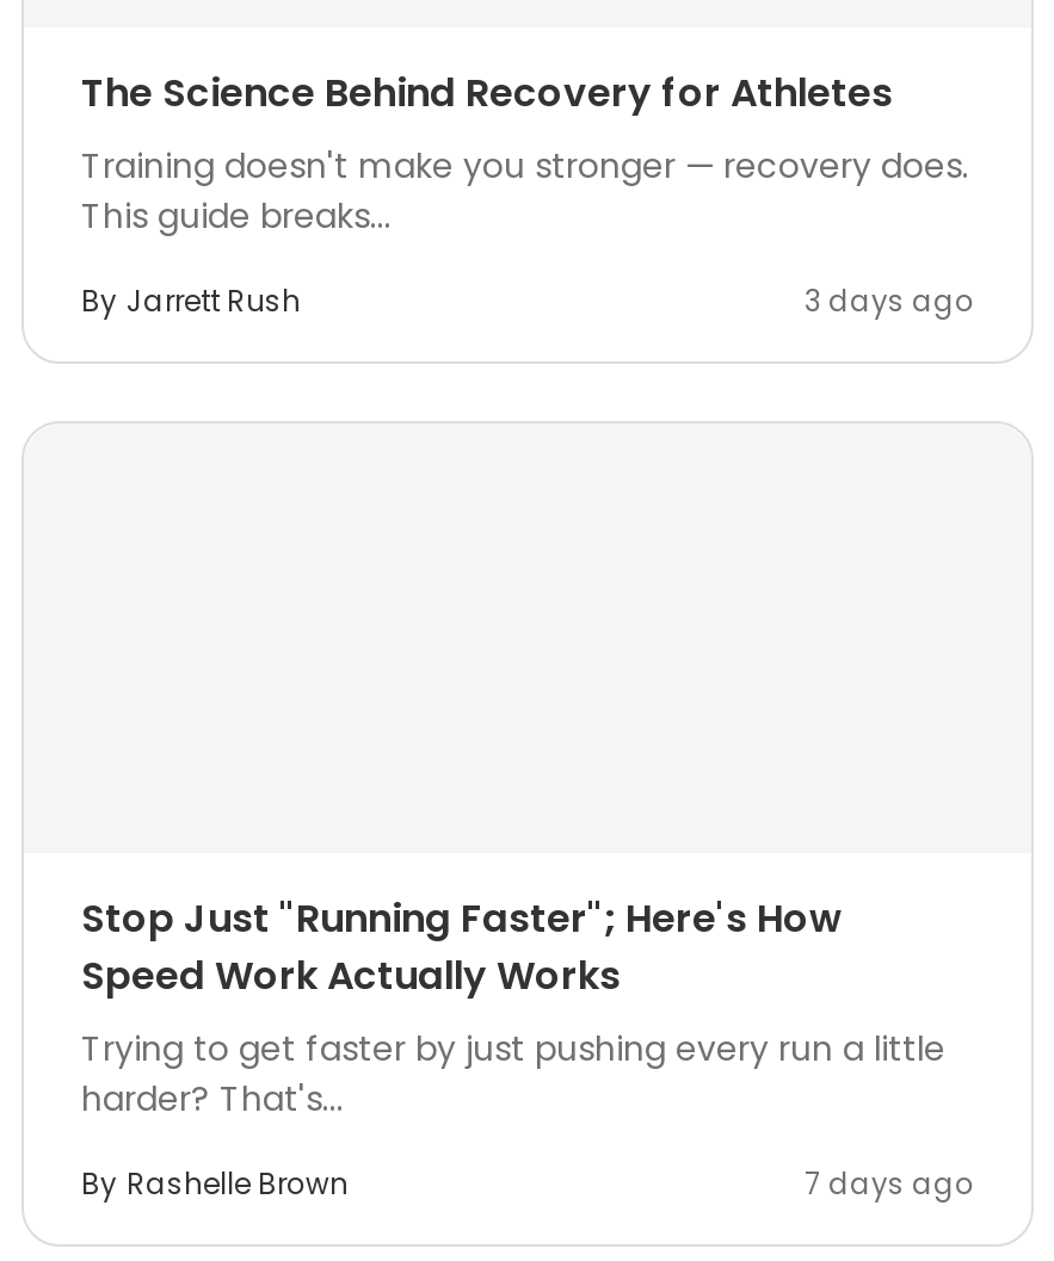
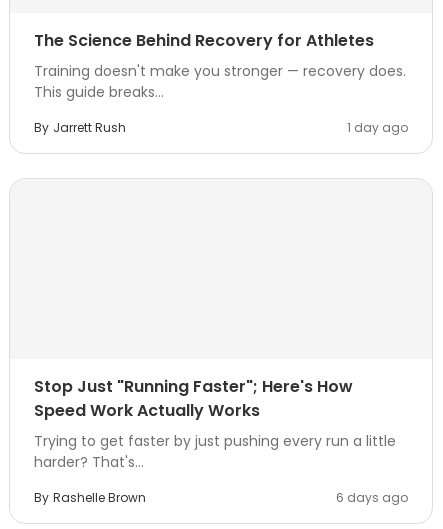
[805,280,974,321] 3 days ago -> [347,119,408,136] 1 day ago
[805,1163,974,1204] 7 days ago -> [336,489,408,506] 6 days ago

